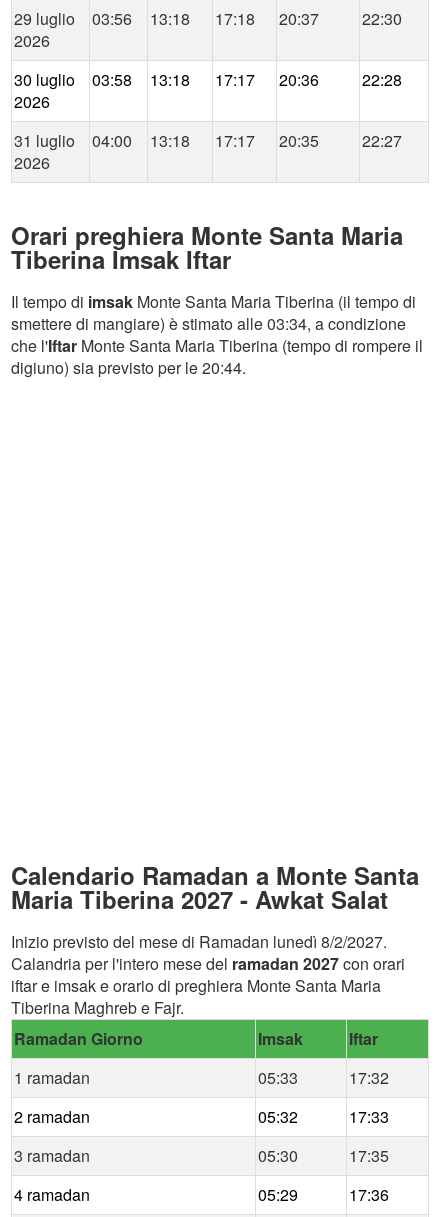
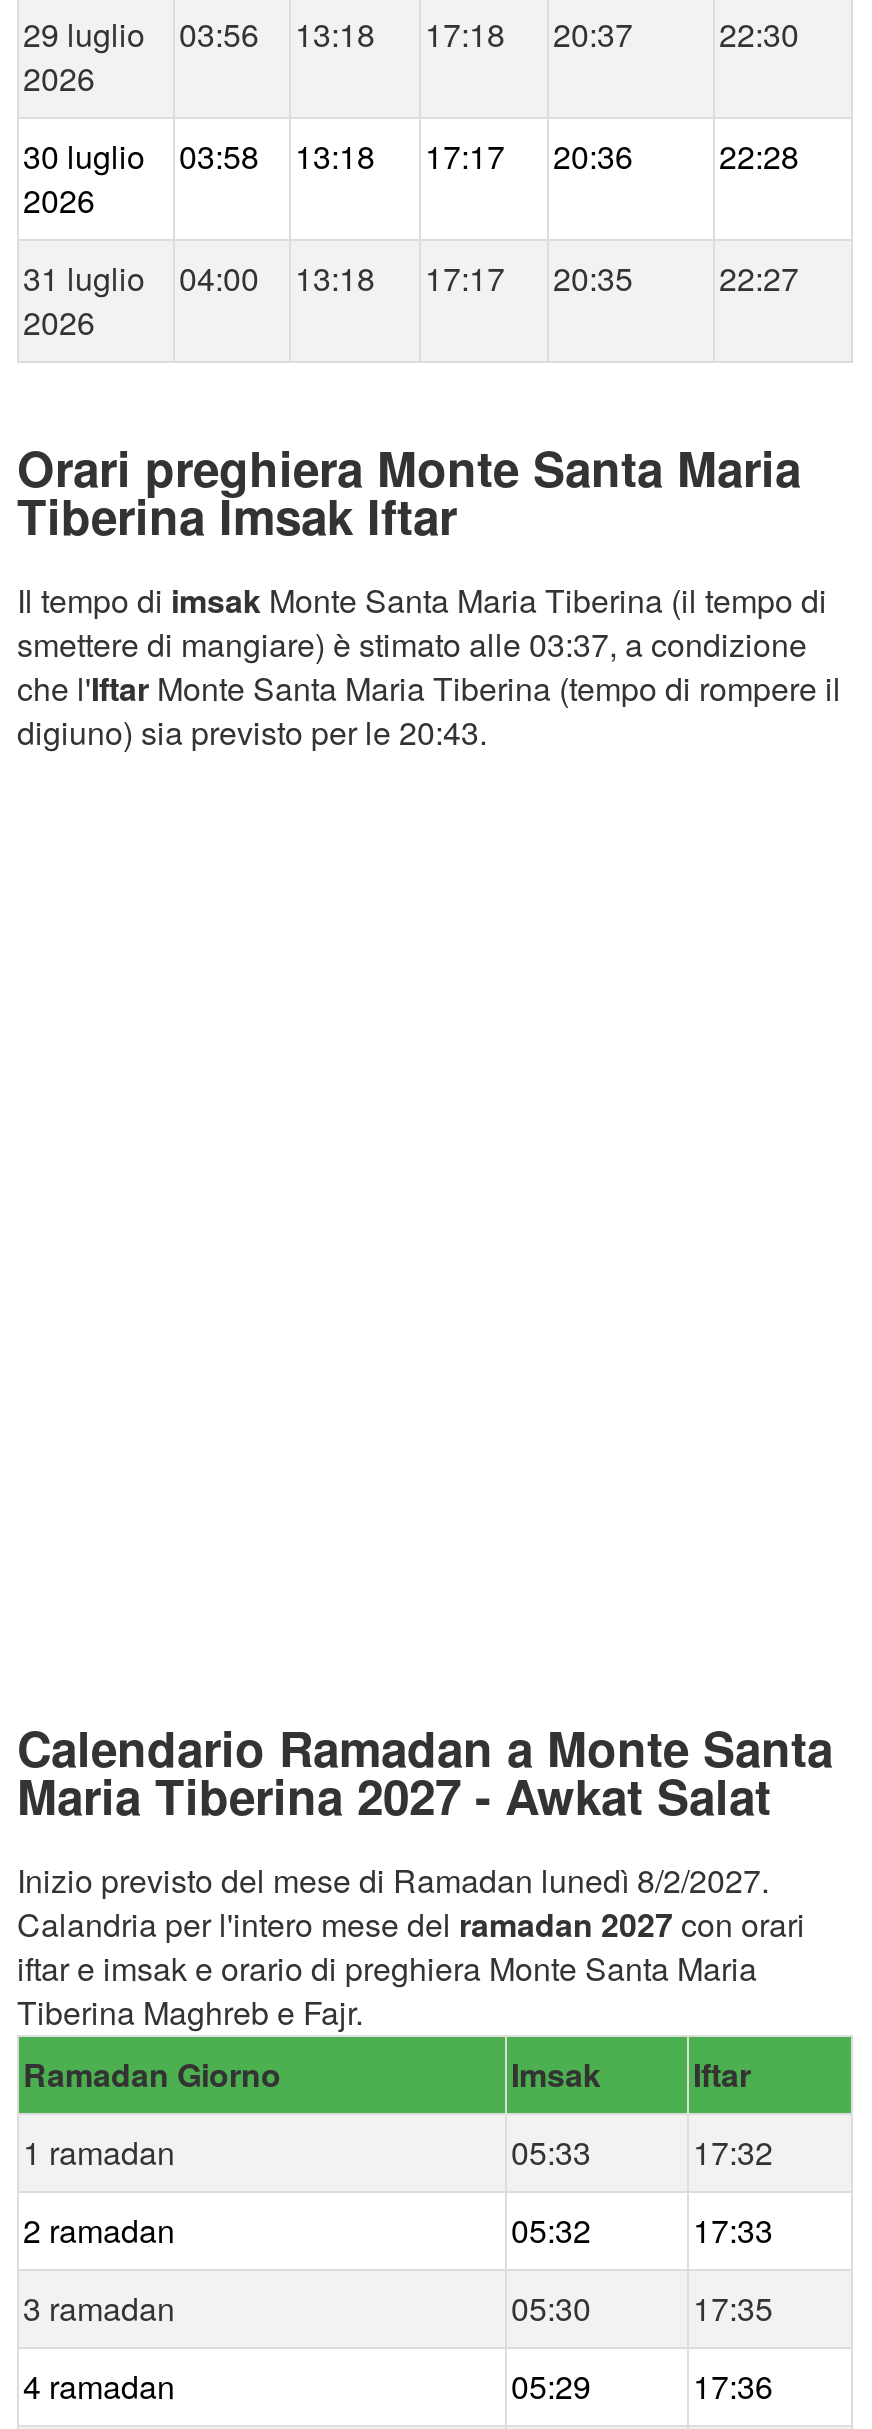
[11,312,406,335] smettere di mangiare) è stimato alle 03:34, a condizione -> [17,621,807,667] smettere di mangiare) è stimato alle 03:37, a condizione
[11,356,246,379] digiuno) sia previsto per le 20:44. -> [17,709,487,755] digiuno) sia previsto per le 20:43.

